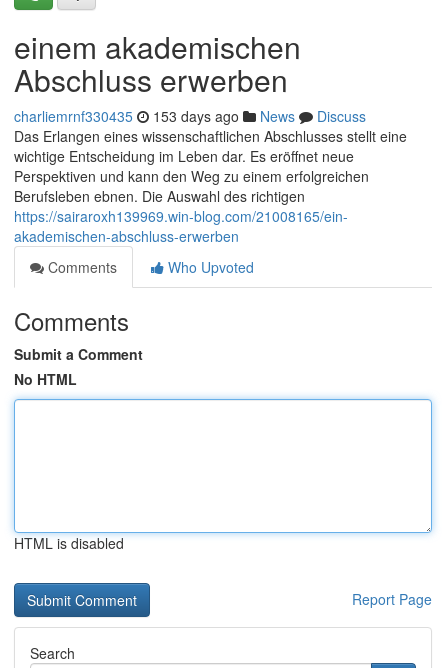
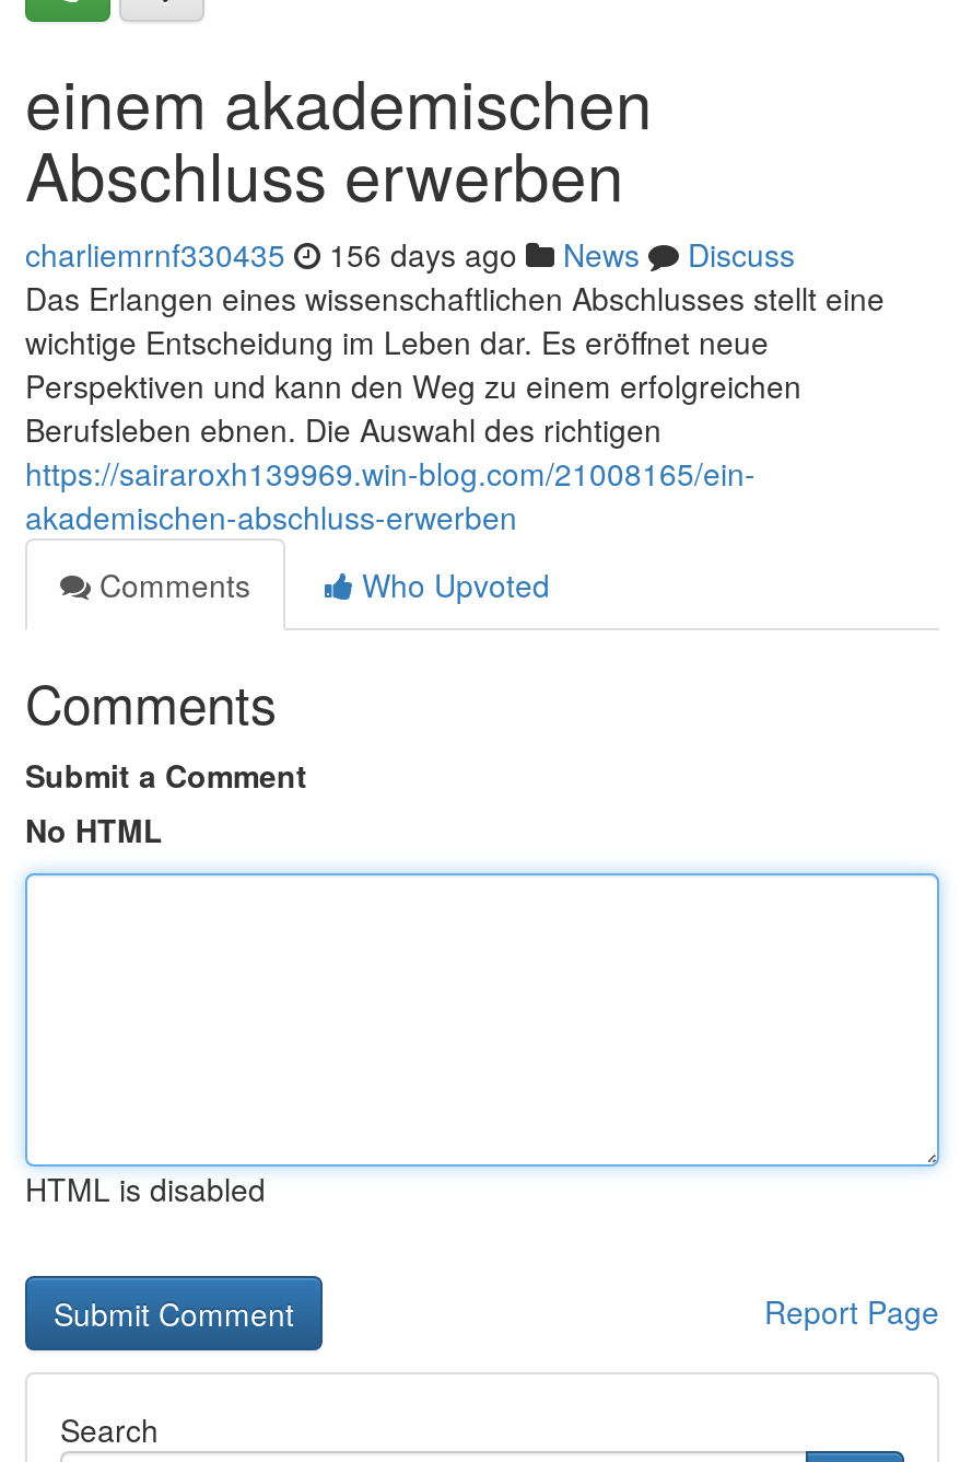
[14,106,366,126] charliemrnf330435 153 days ago News Discuss -> [25,232,795,276] charliemrnf330435 156 days ago News Discuss

